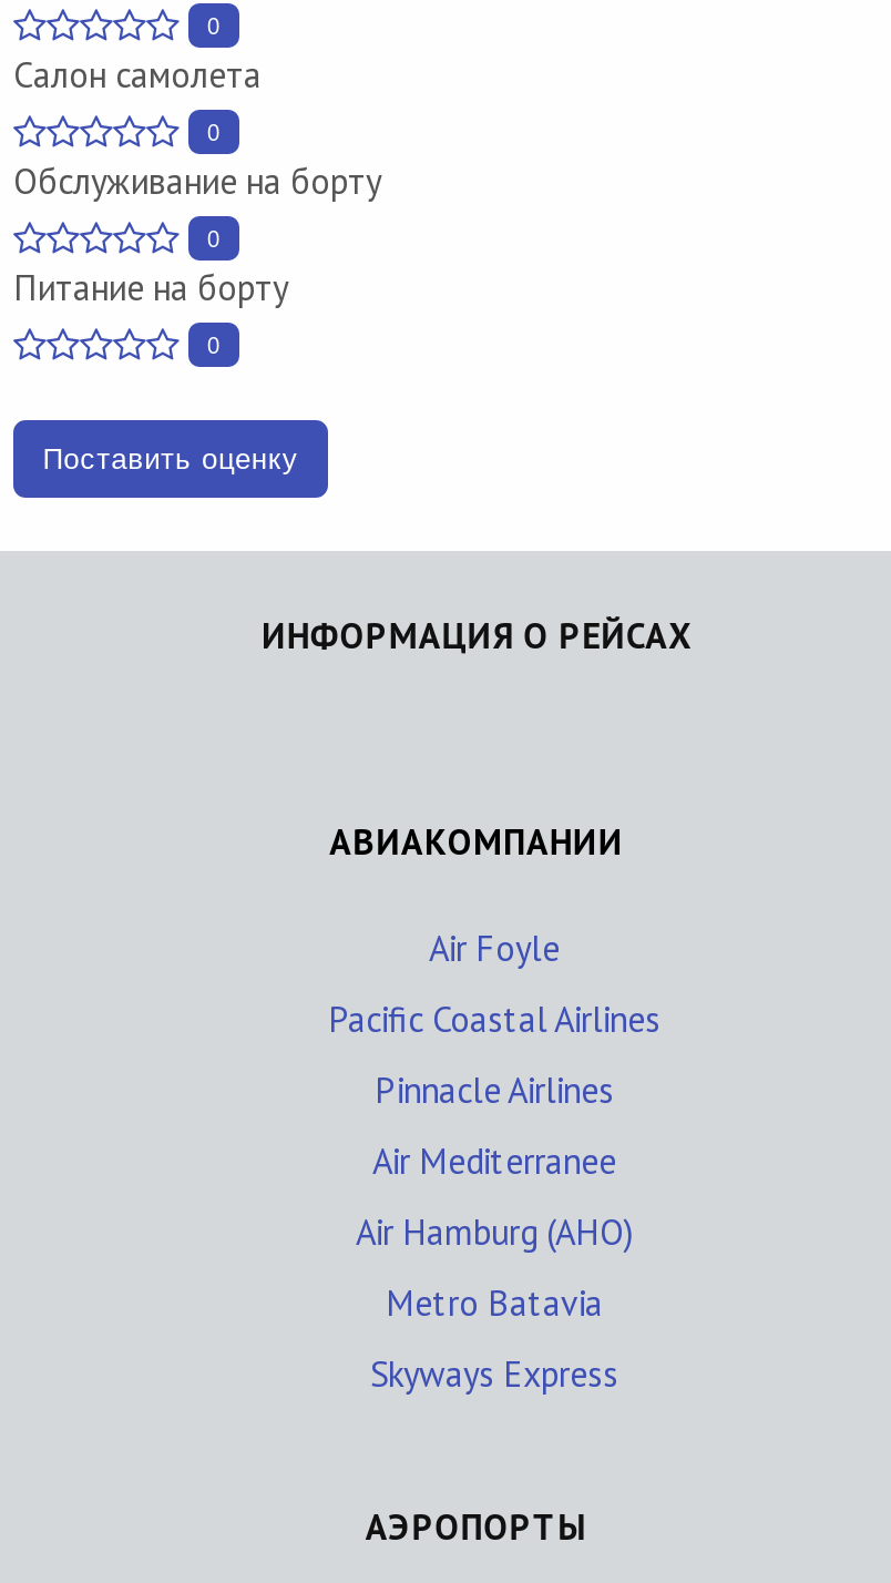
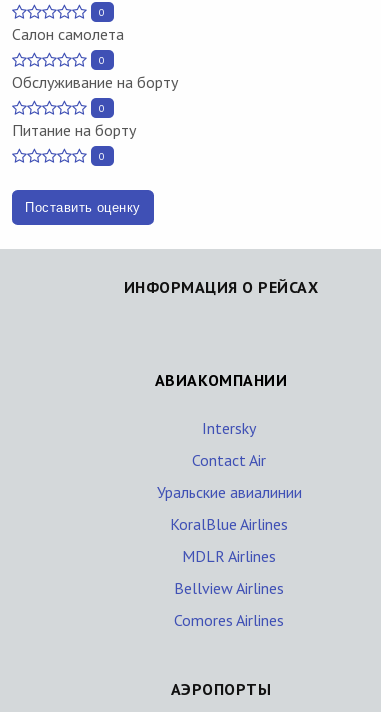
[429,927,560,971] Air Foyle -> [202,418,256,438] Intersky
[328,997,660,1042] Pacific Coastal Airlines -> [192,450,266,470] Contact Air
[375,1068,614,1113] Pinnacle Airlines -> [156,482,301,502] Уральские авиалинии
[372,1139,616,1184] Air Mediterranee -> [170,514,288,534] KoralBlue Airlines
[356,1210,633,1255] Air Hamburg (AHO) -> [182,546,276,566] MDLR Airlines
[386,1281,603,1326] Metro Batavia -> [174,578,284,598] Bellview Airlines
[370,1352,618,1397] Skyways Express -> [174,610,284,630] Comores Airlines

